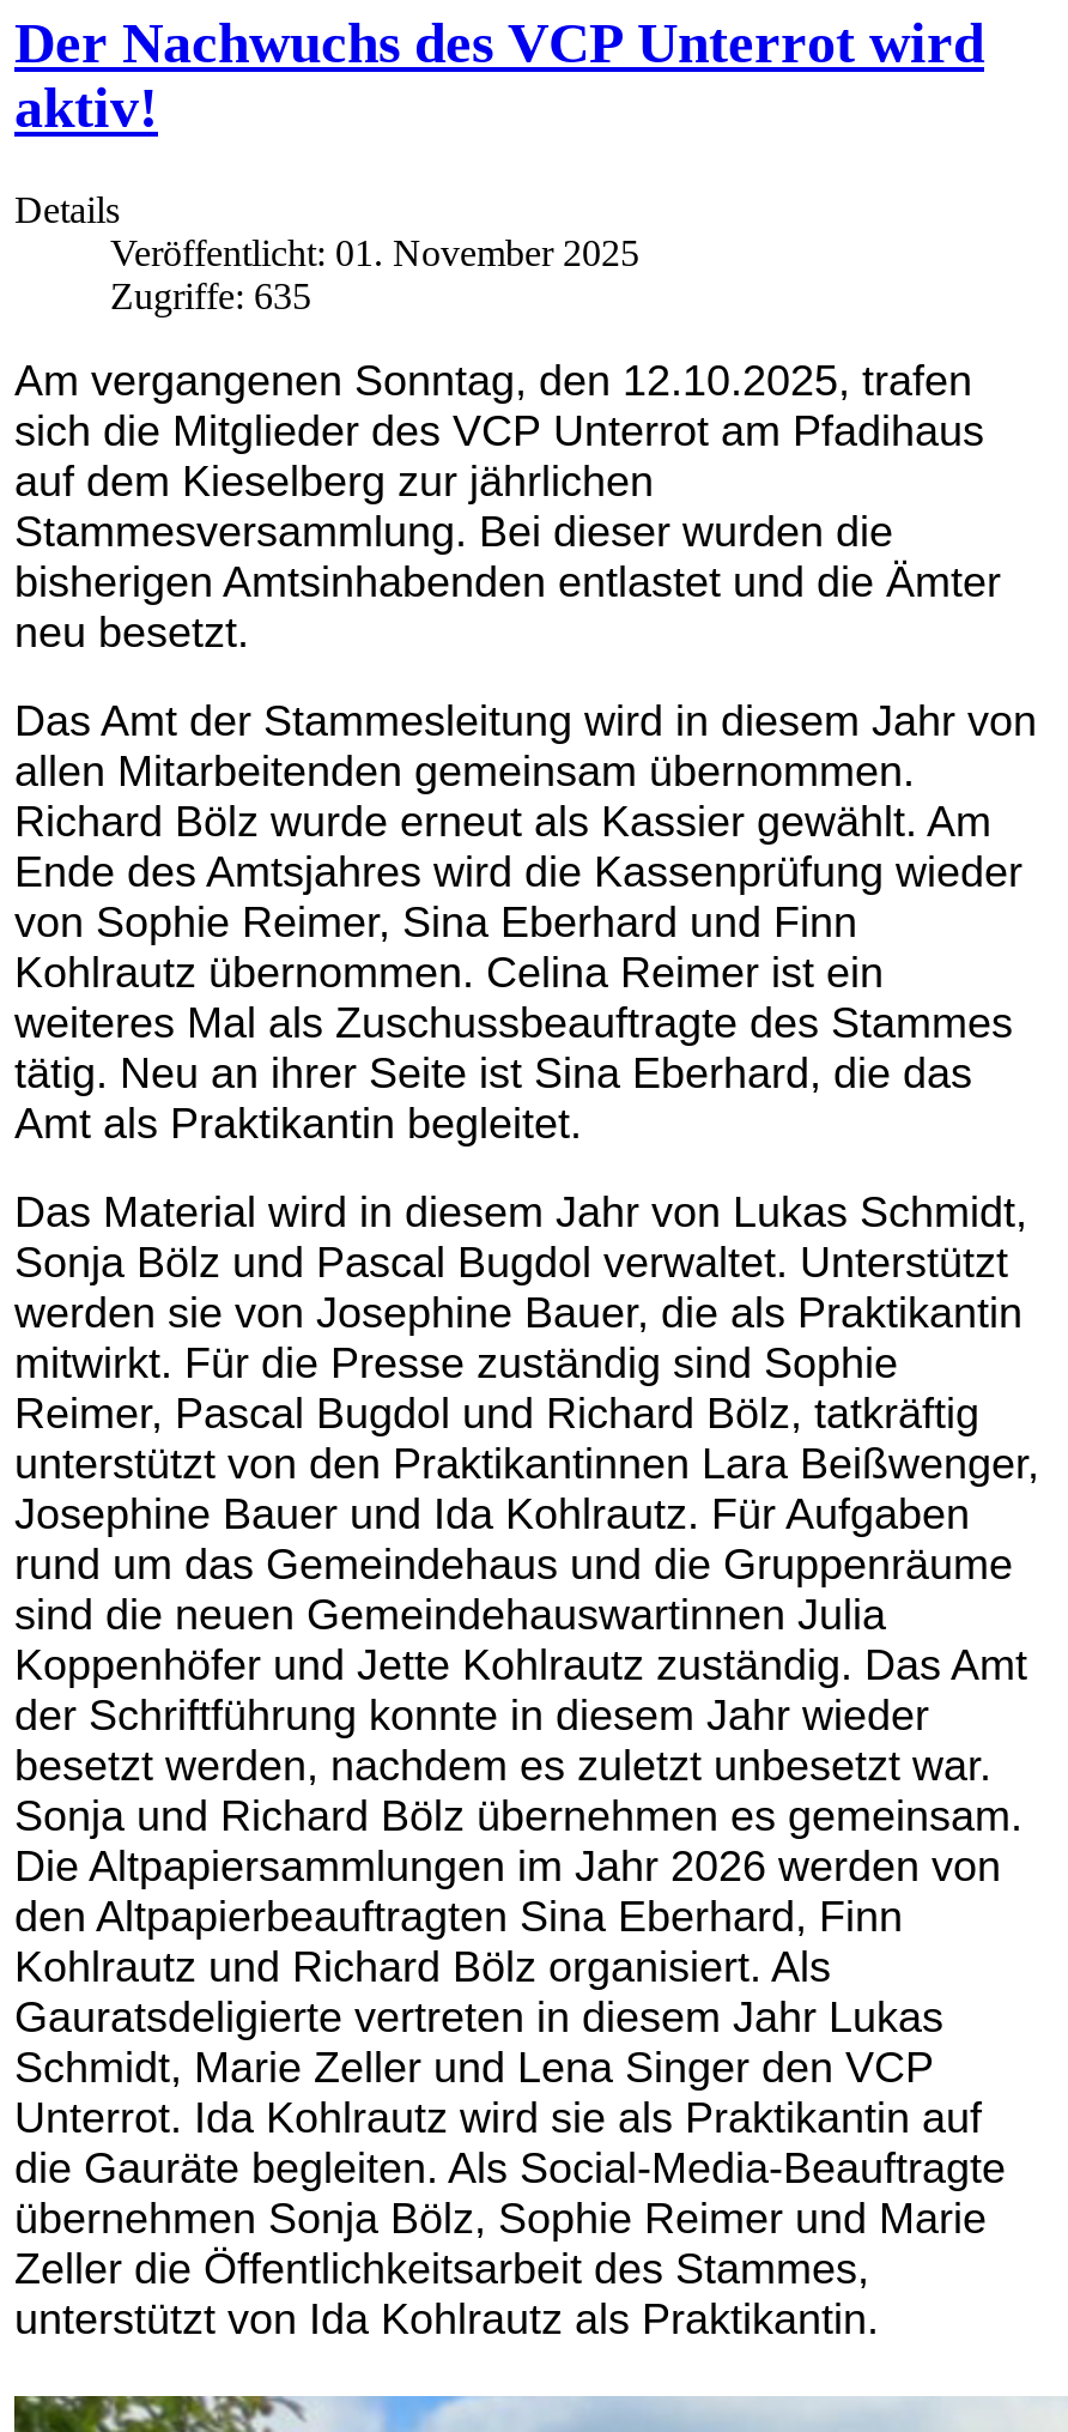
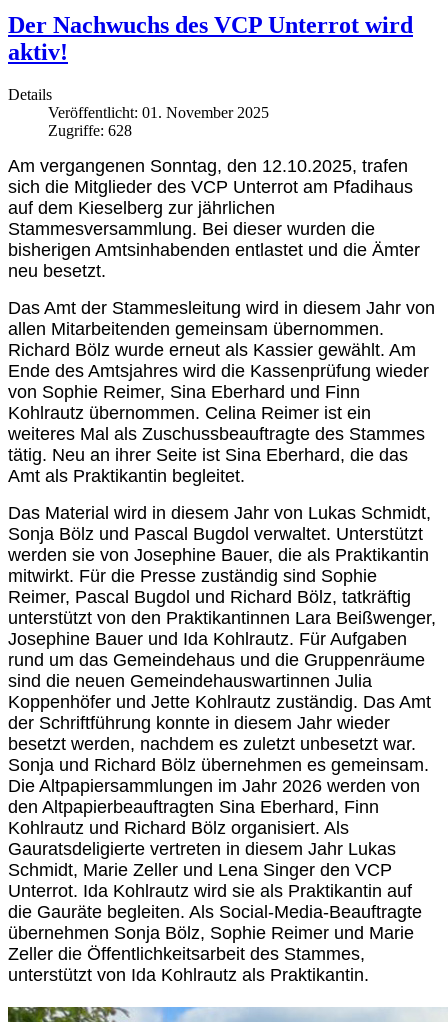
[110,276,311,316] Zugriffe: 635 -> [48,122,132,139] Zugriffe: 628

